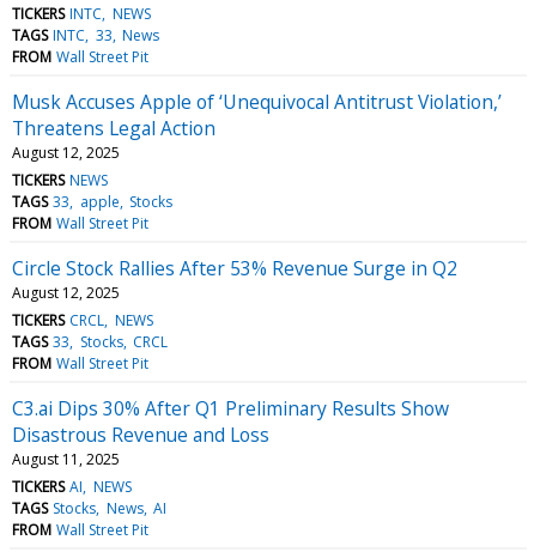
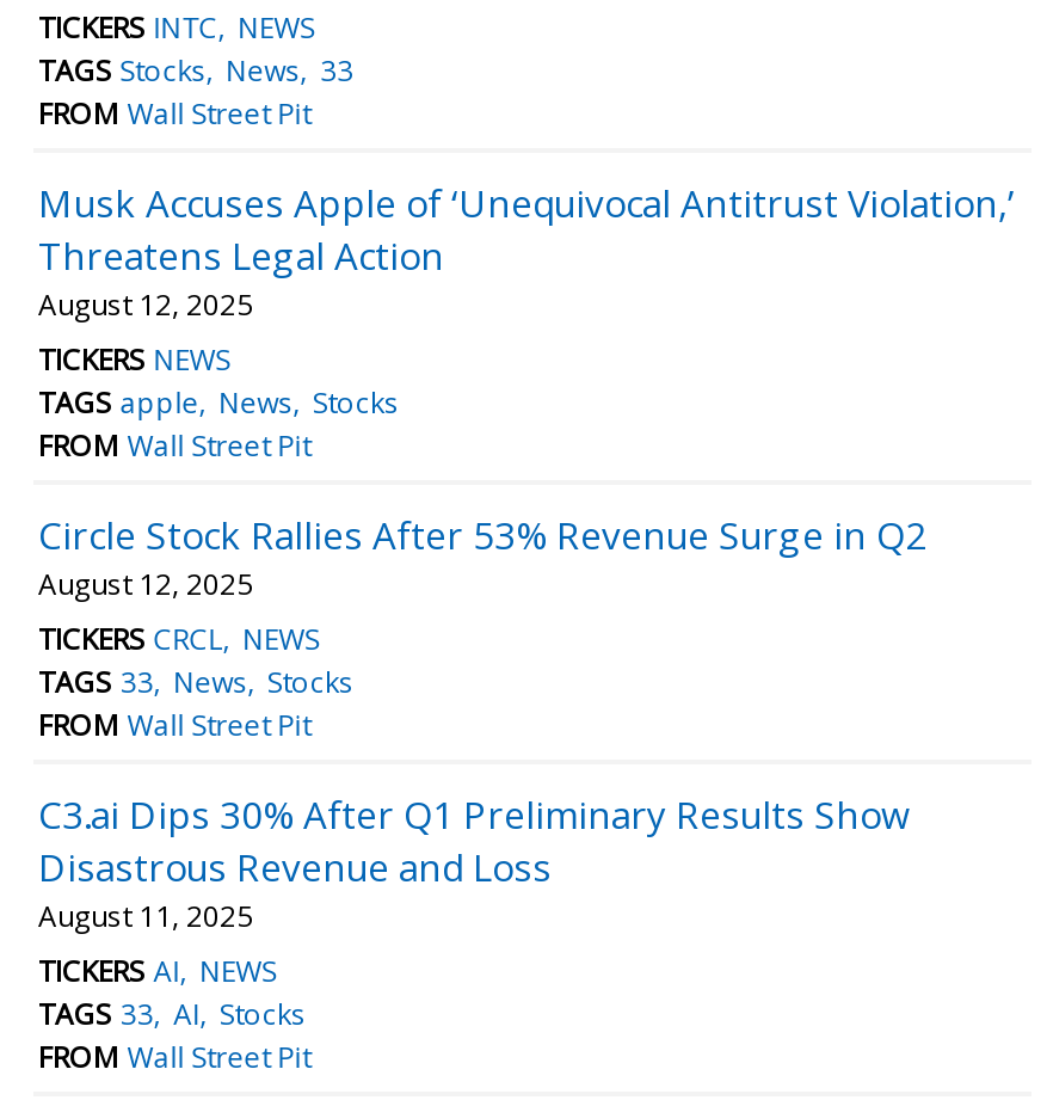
[12,25,159,45] TAGS INTC 33 News -> [38,50,353,91] TAGS Stocks News 33
[12,191,172,212] TAGS 33 apple Stocks -> [38,382,399,423] TAGS apple News Stocks
[12,332,168,352] TAGS 33 Stocks CRCL -> [38,661,353,702] TAGS 33 News Stocks
[12,498,166,518] TAGS Stocks News AI -> [38,993,305,1034] TAGS 33 AI Stocks

